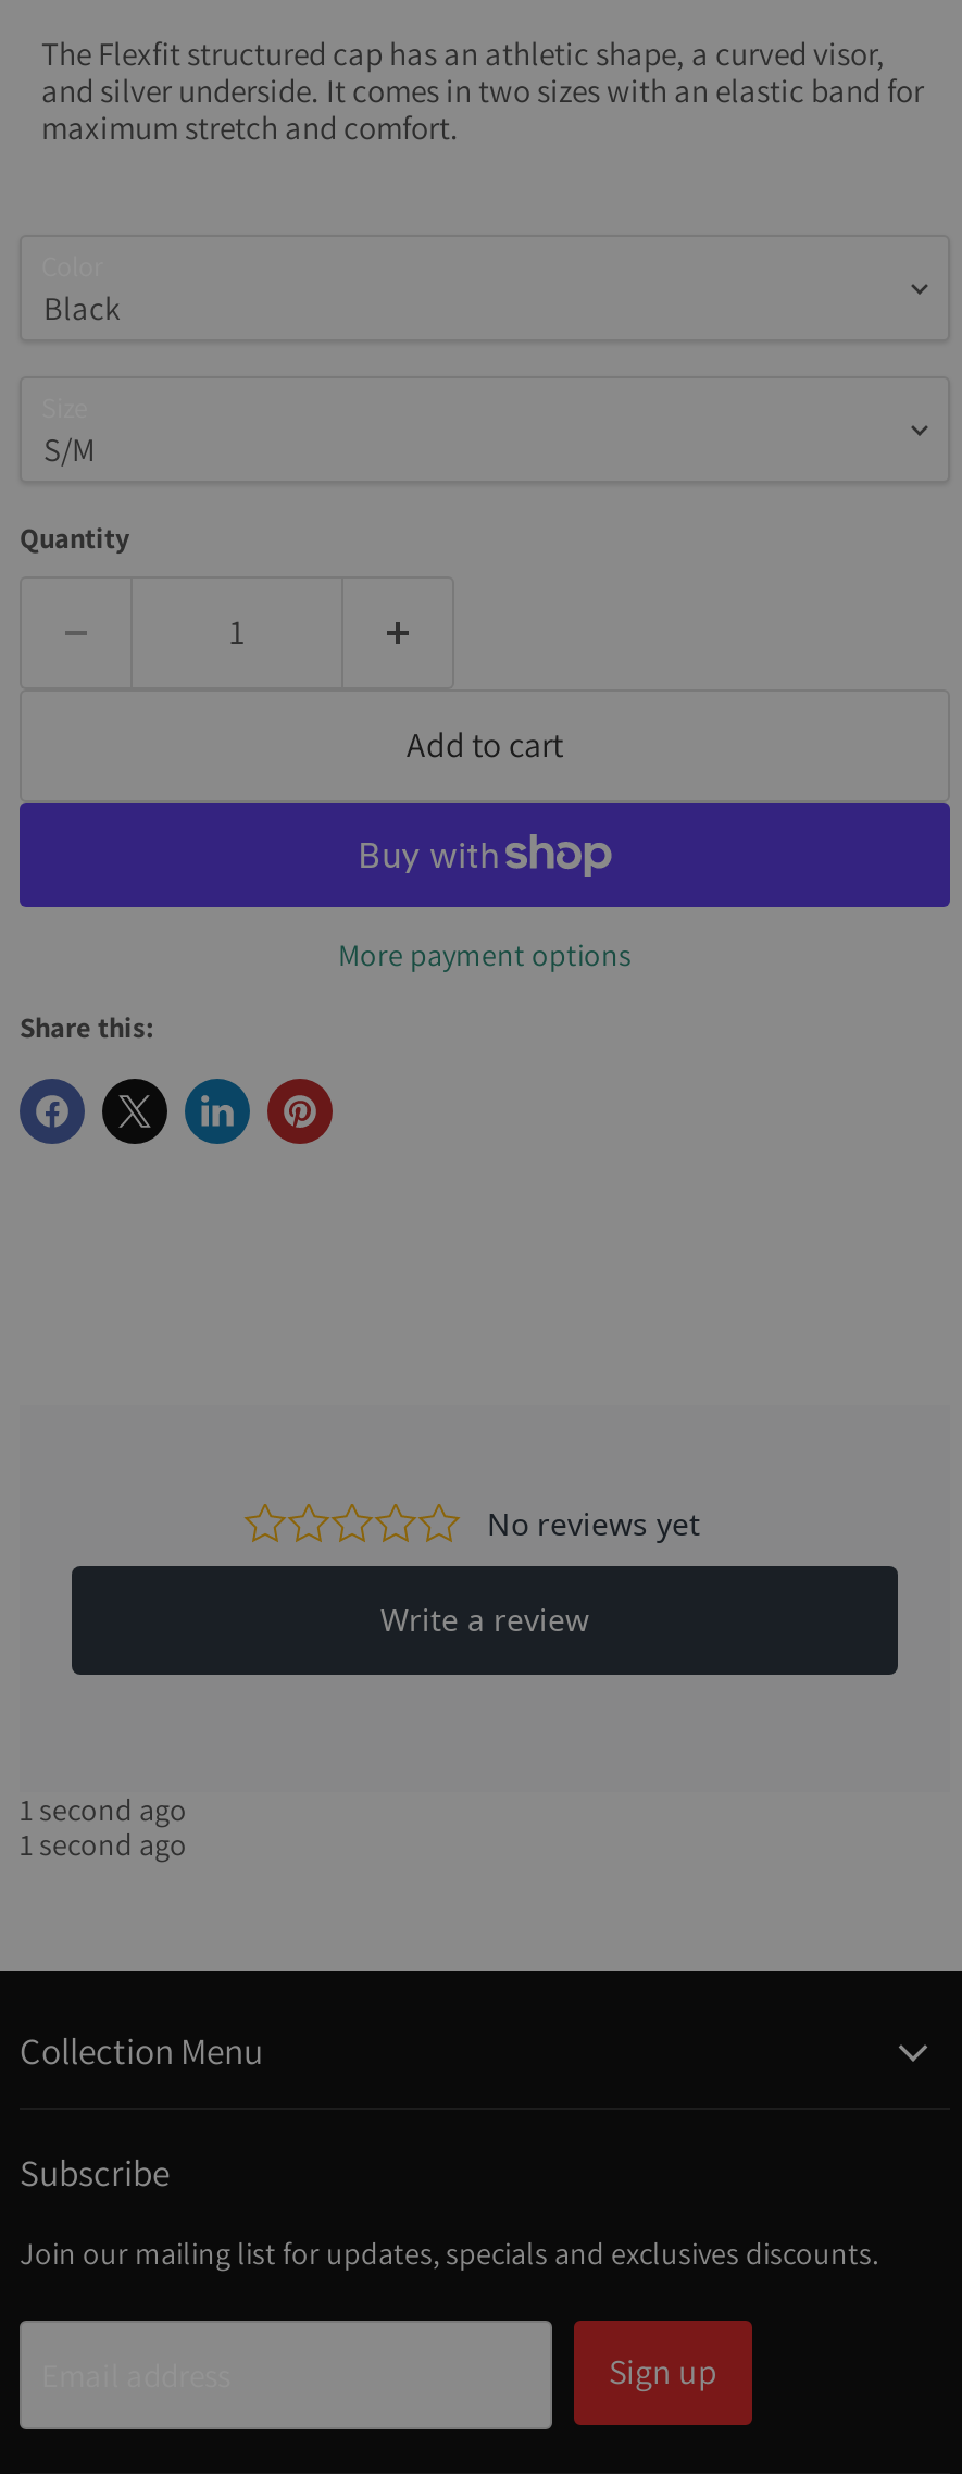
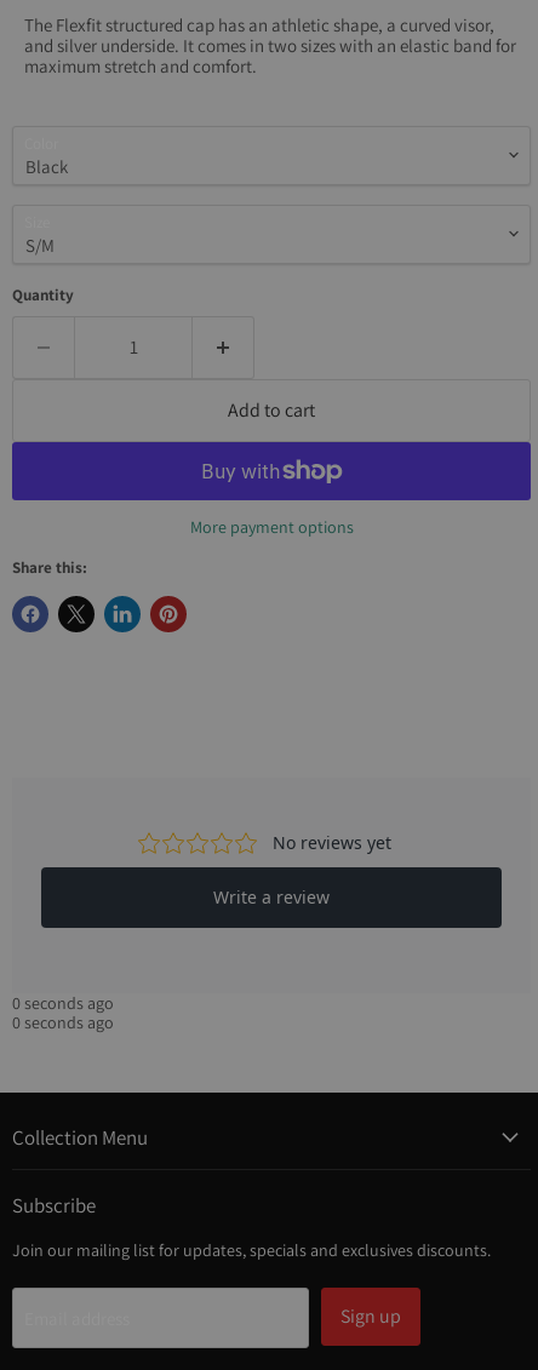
[20,1790,187,1829] 1 second ago -> [12,992,114,1013] 0 seconds ago
[20,1825,187,1864] 1 second ago -> [12,1011,114,1033] 0 seconds ago

